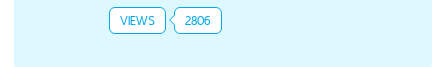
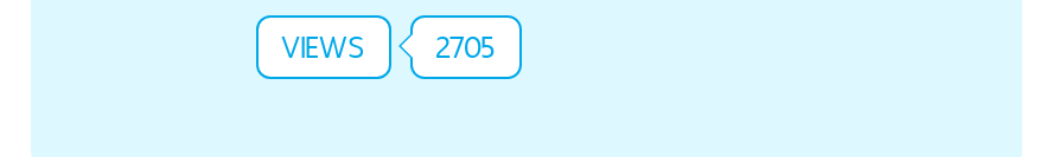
[120,8,211,30] VIEWS 2806 -> [282,19,495,71] VIEWS 2705

